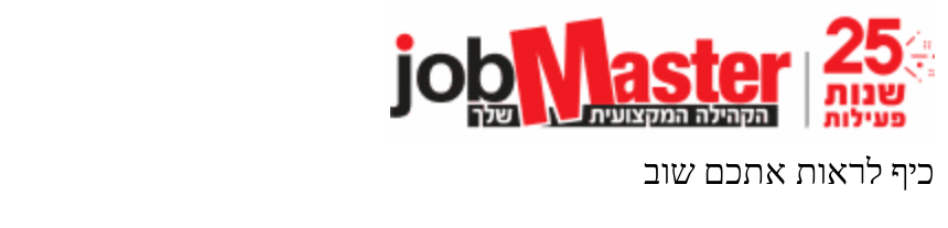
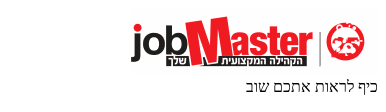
[822,14,935,129] [image] -> [326,16,377,66] [image]

